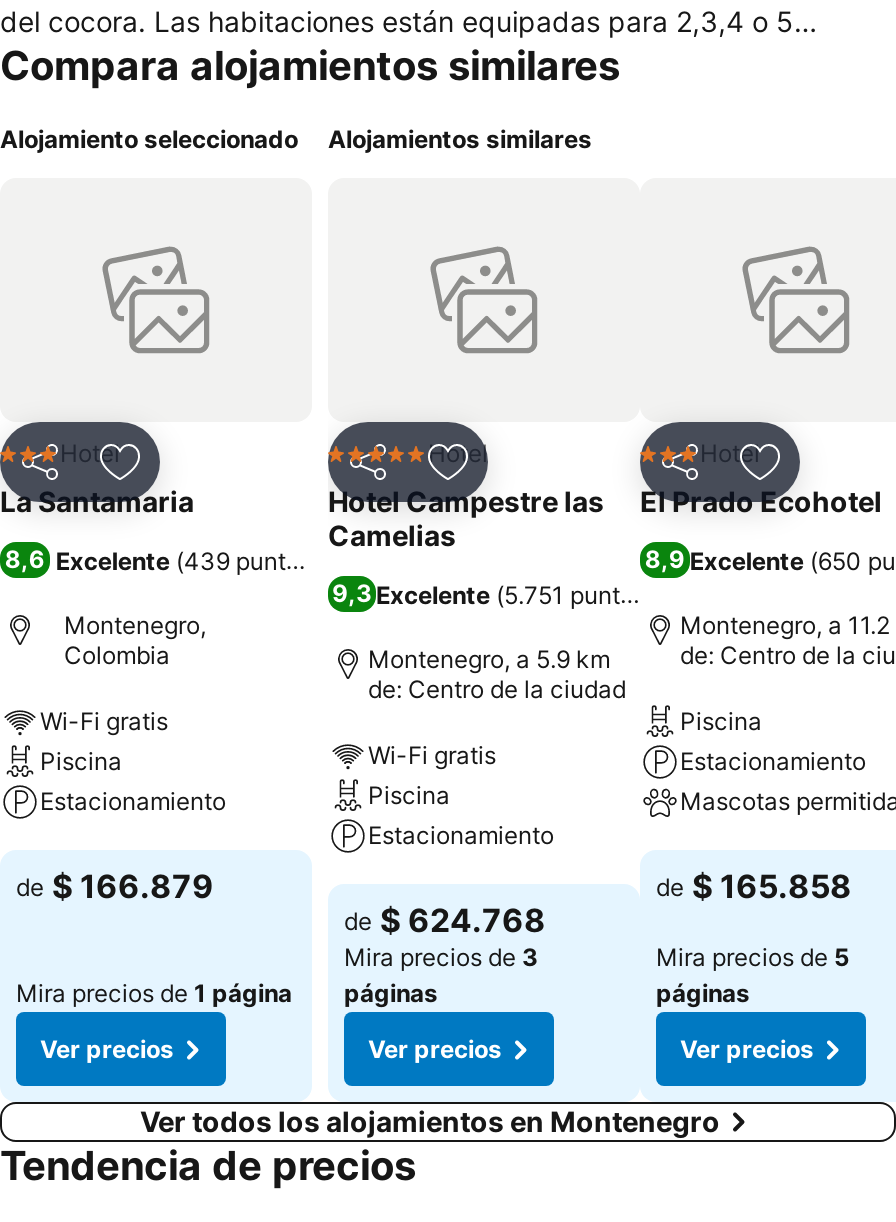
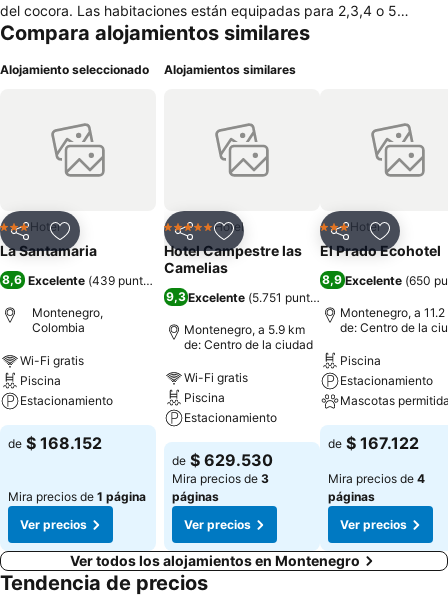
[16,866,214,906] de $ 166.879 -> [8,433,102,453] de $ 168.152
[656,866,852,906] de $ 165.858 -> [328,433,419,453] de $ 167.122
[344,900,546,940] de $ 624.768 -> [172,450,273,470] de $ 629.530
[656,942,850,972] Mira precios de 5 -> [328,471,425,486] Mira precios de 4

